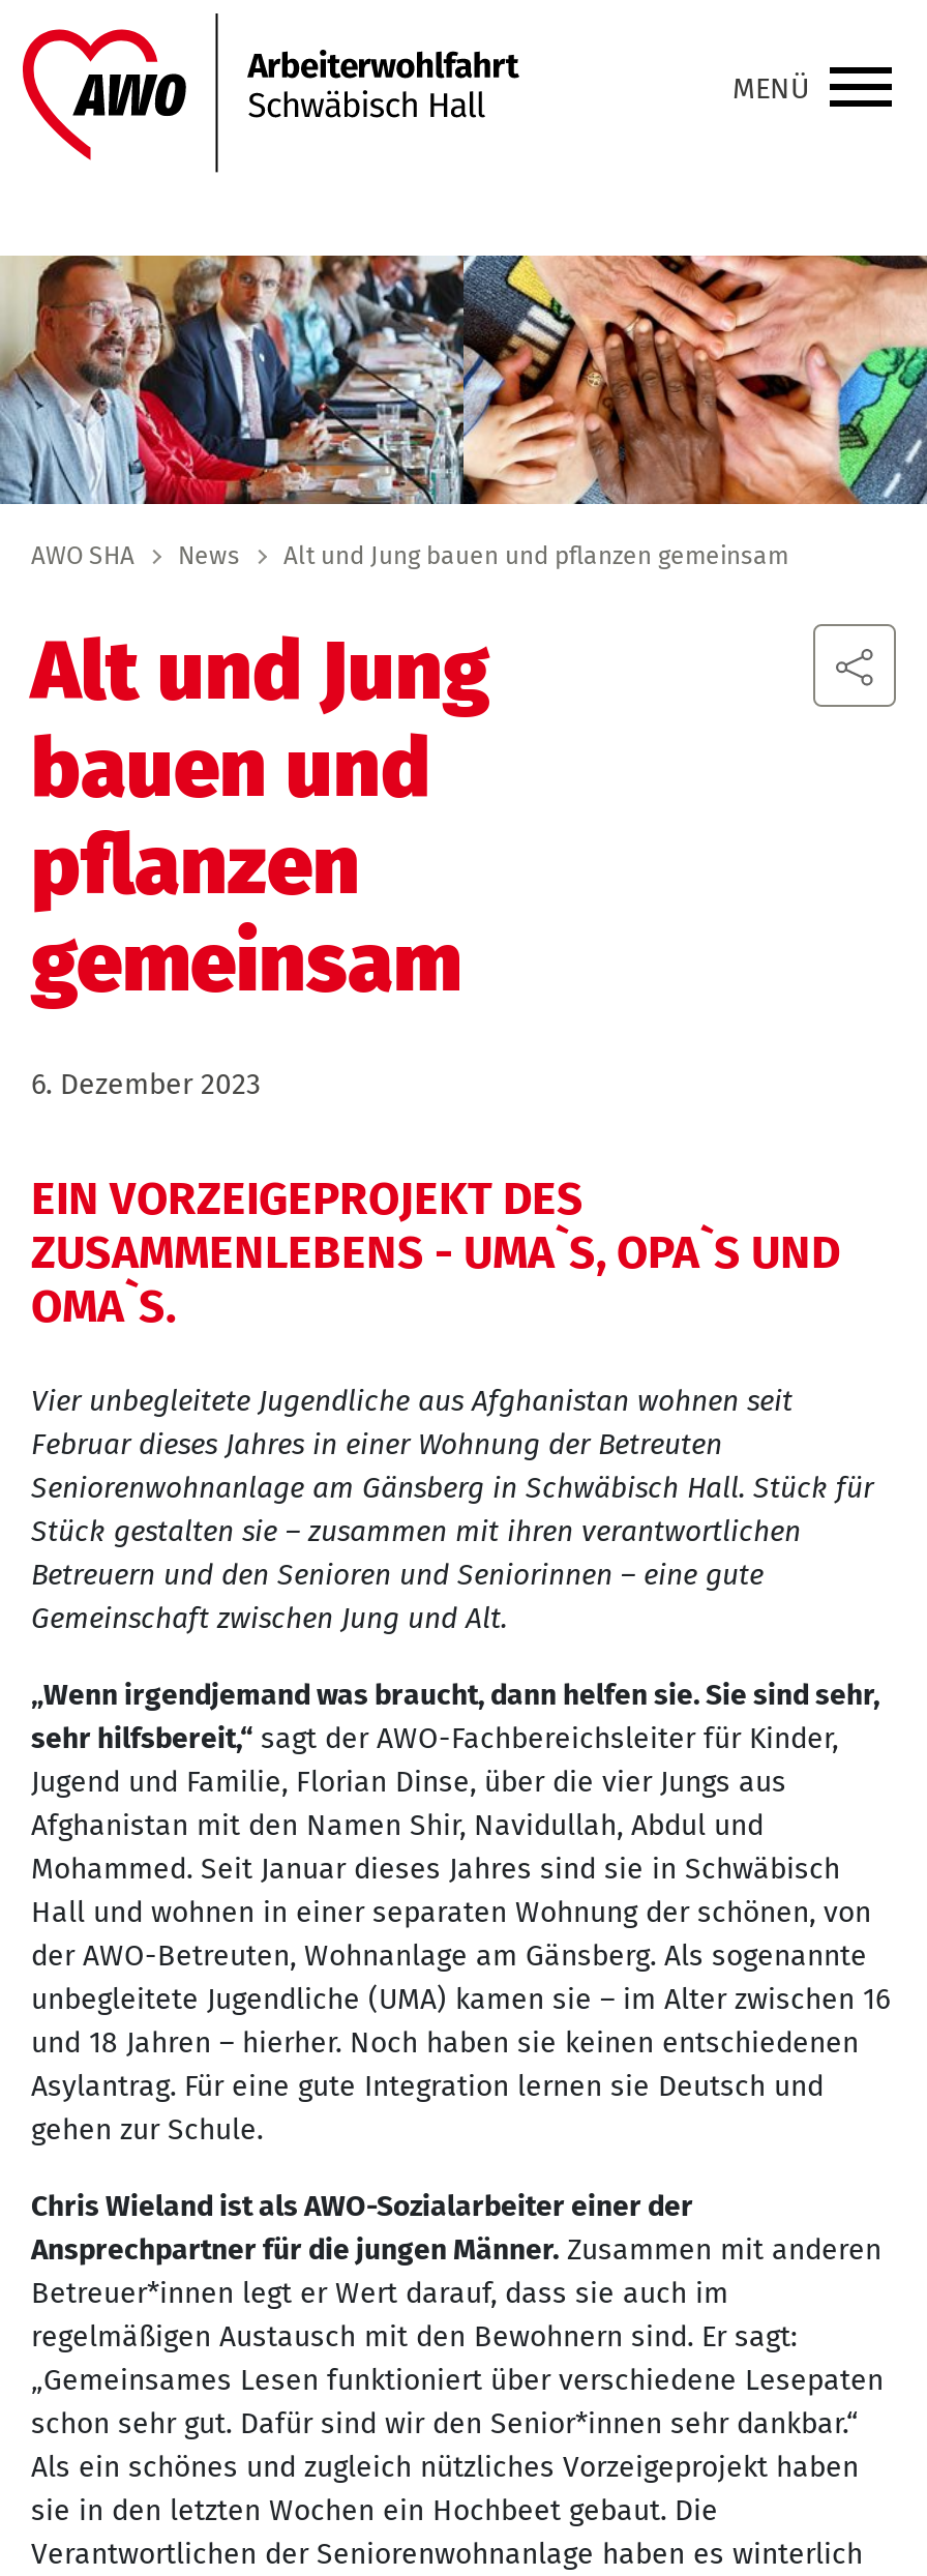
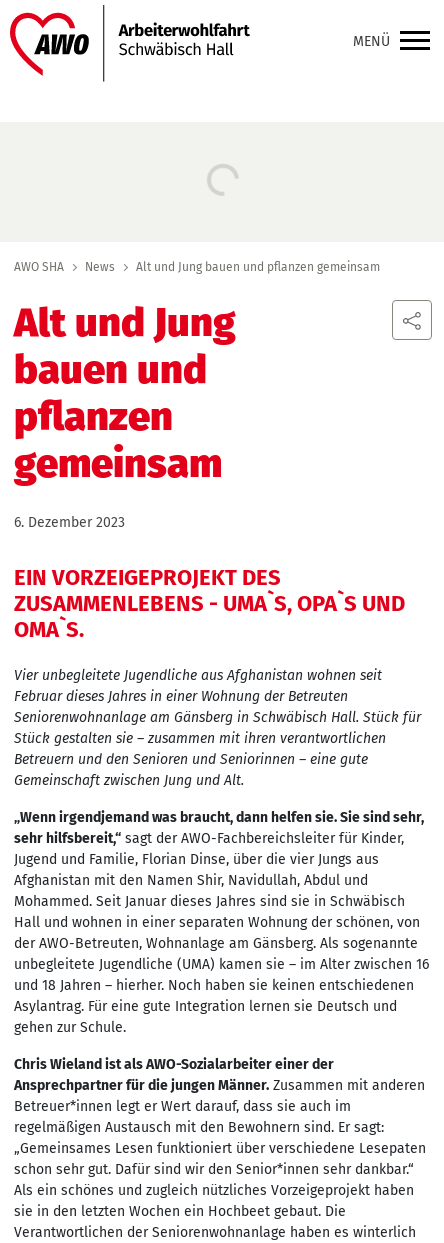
[6,254,921,506] [image] -> none

